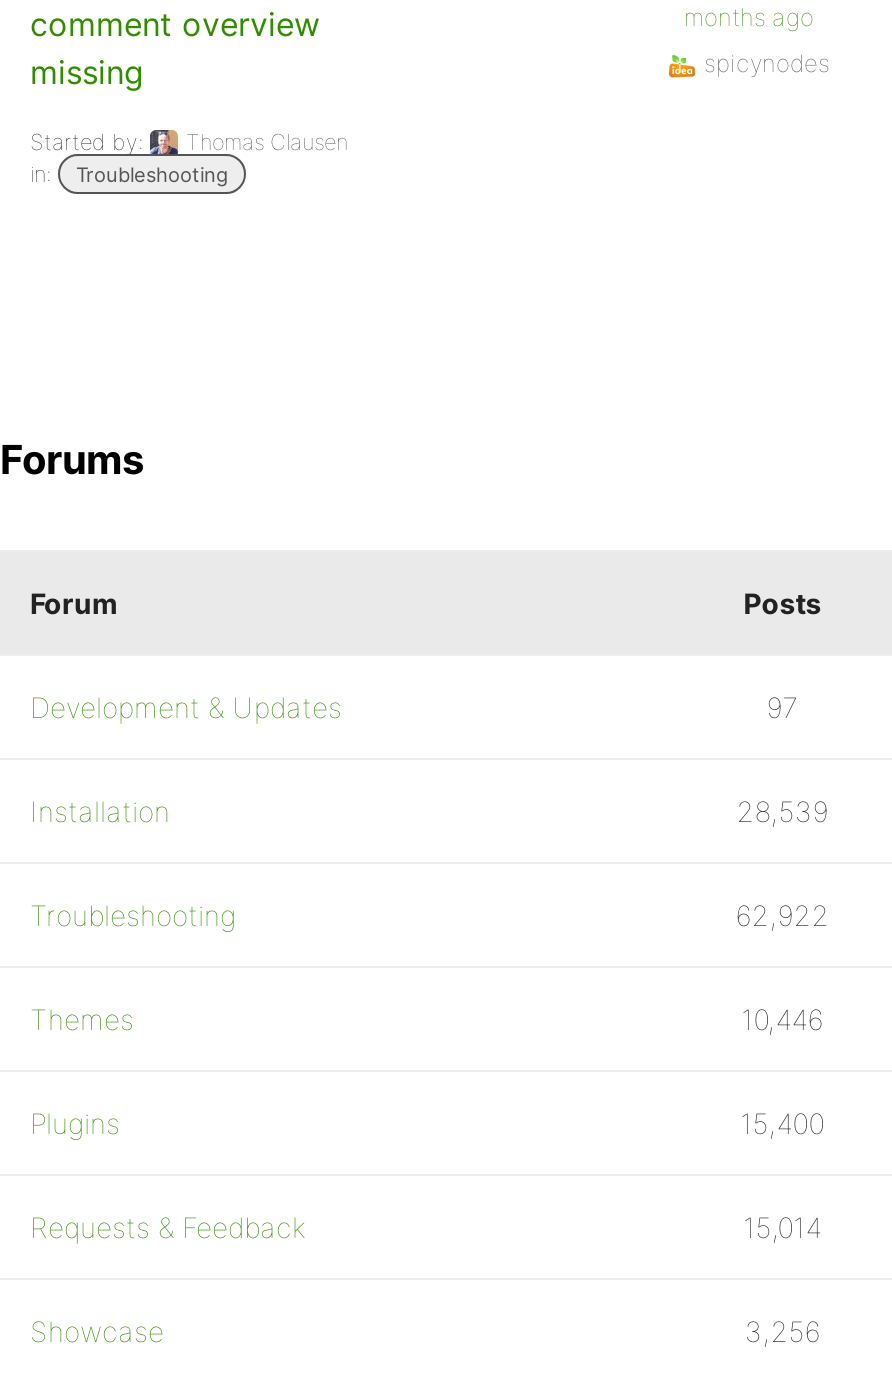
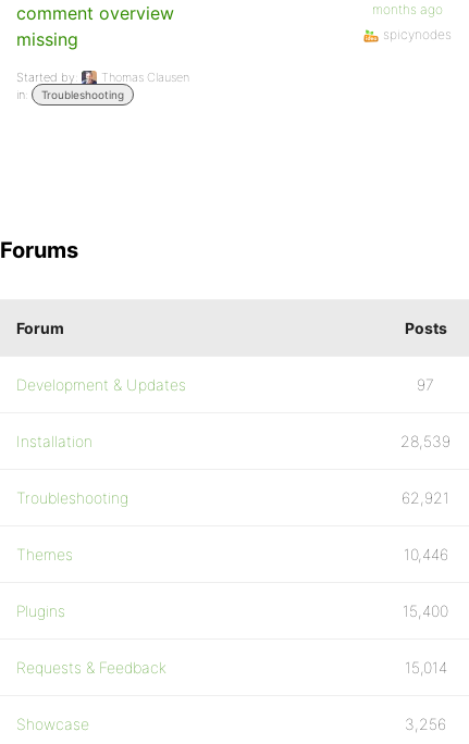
[735,898,829,932] 62,922 -> [402,488,450,507] 62,921

